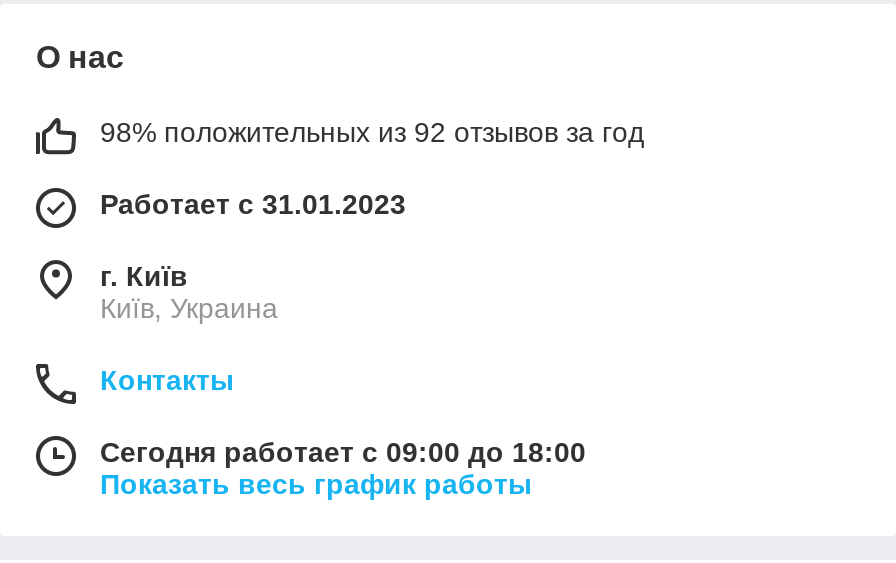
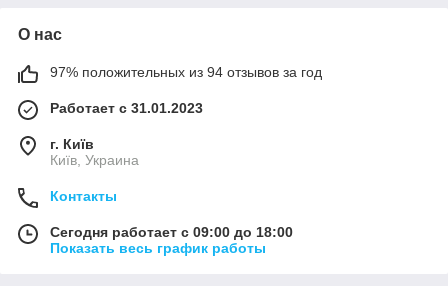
[100,116,644,148] 98% положительных из 92 отзывов за год -> [50,64,322,80] 97% положительных из 94 отзывов за год

